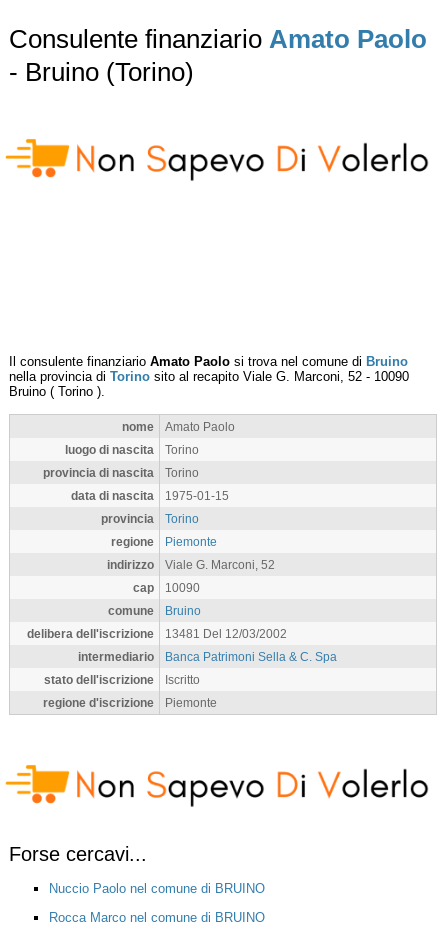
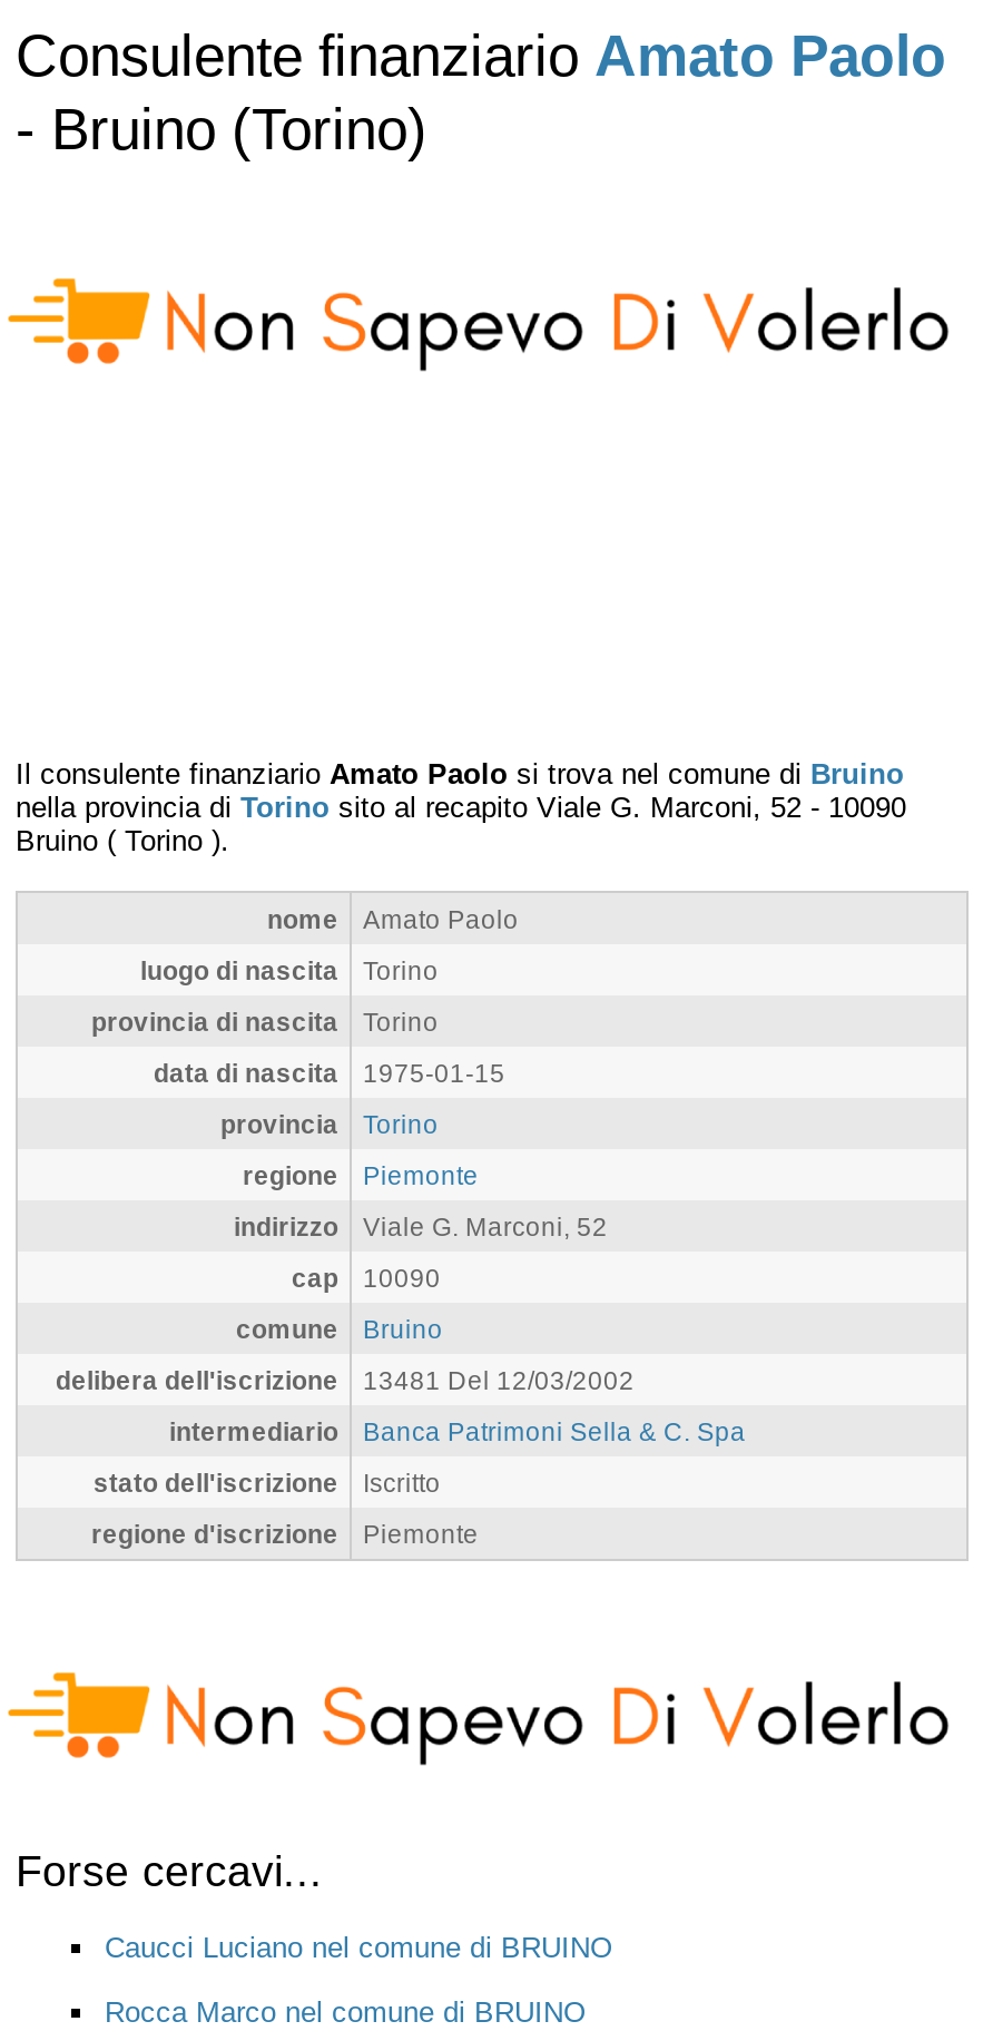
[49,880,265,895] Nuccio Paolo nel comune di BRUINO -> [105,1930,612,1963] Caucci Luciano nel comune di BRUINO

